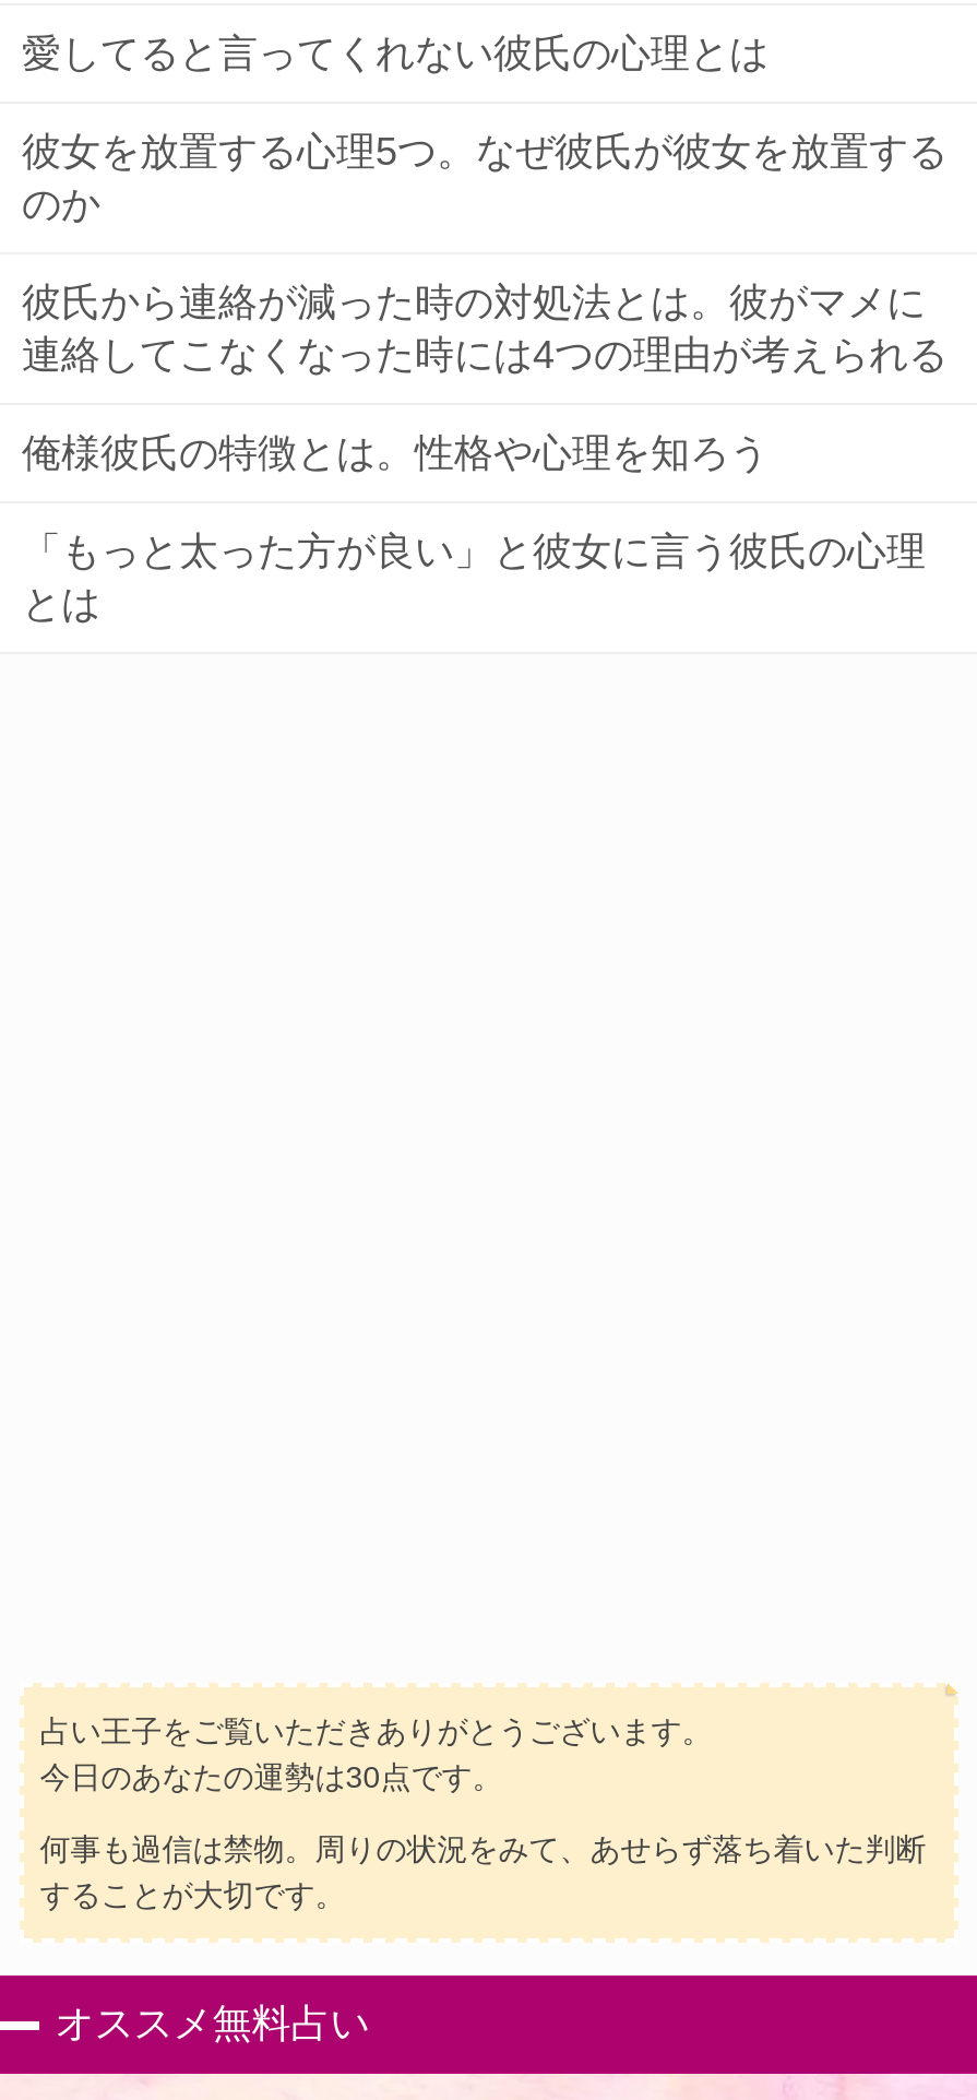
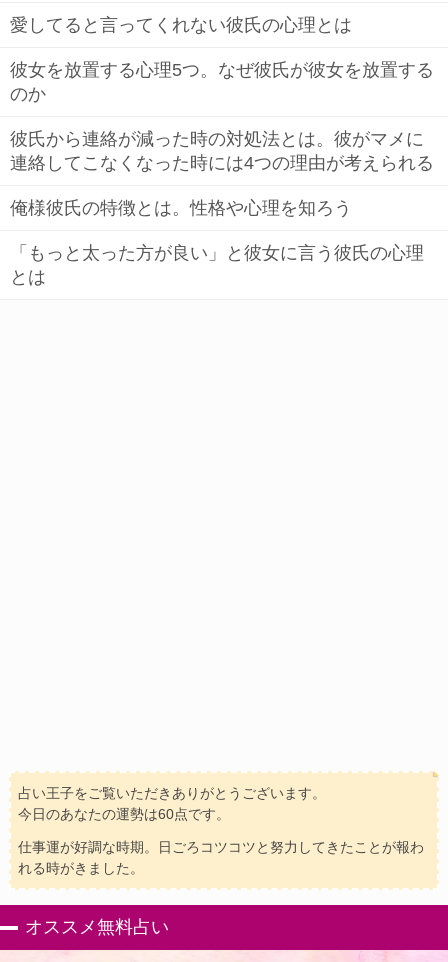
[40,1759,503,1794] 今日のあなたの運勢は30点です。 -> [18,806,230,822] 今日のあなたの運勢は60点です。
[40,1831,926,1912] 何事も過信は禁物。周りの状況をみて、あせらず落ち着いた判断 | することが大切です。 -> [18,839,424,876] 仕事運が好調な時期。日ごろコツコツと努力してきたことが報わ | れる時がきました。

